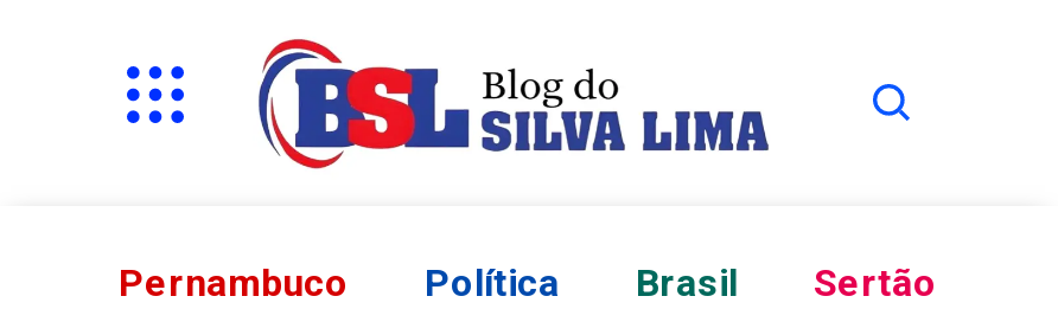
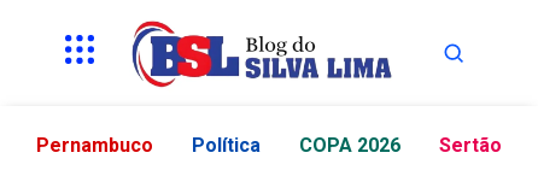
[636,261,738,306] Brasil -> [299,134,400,157] COPA 2026

